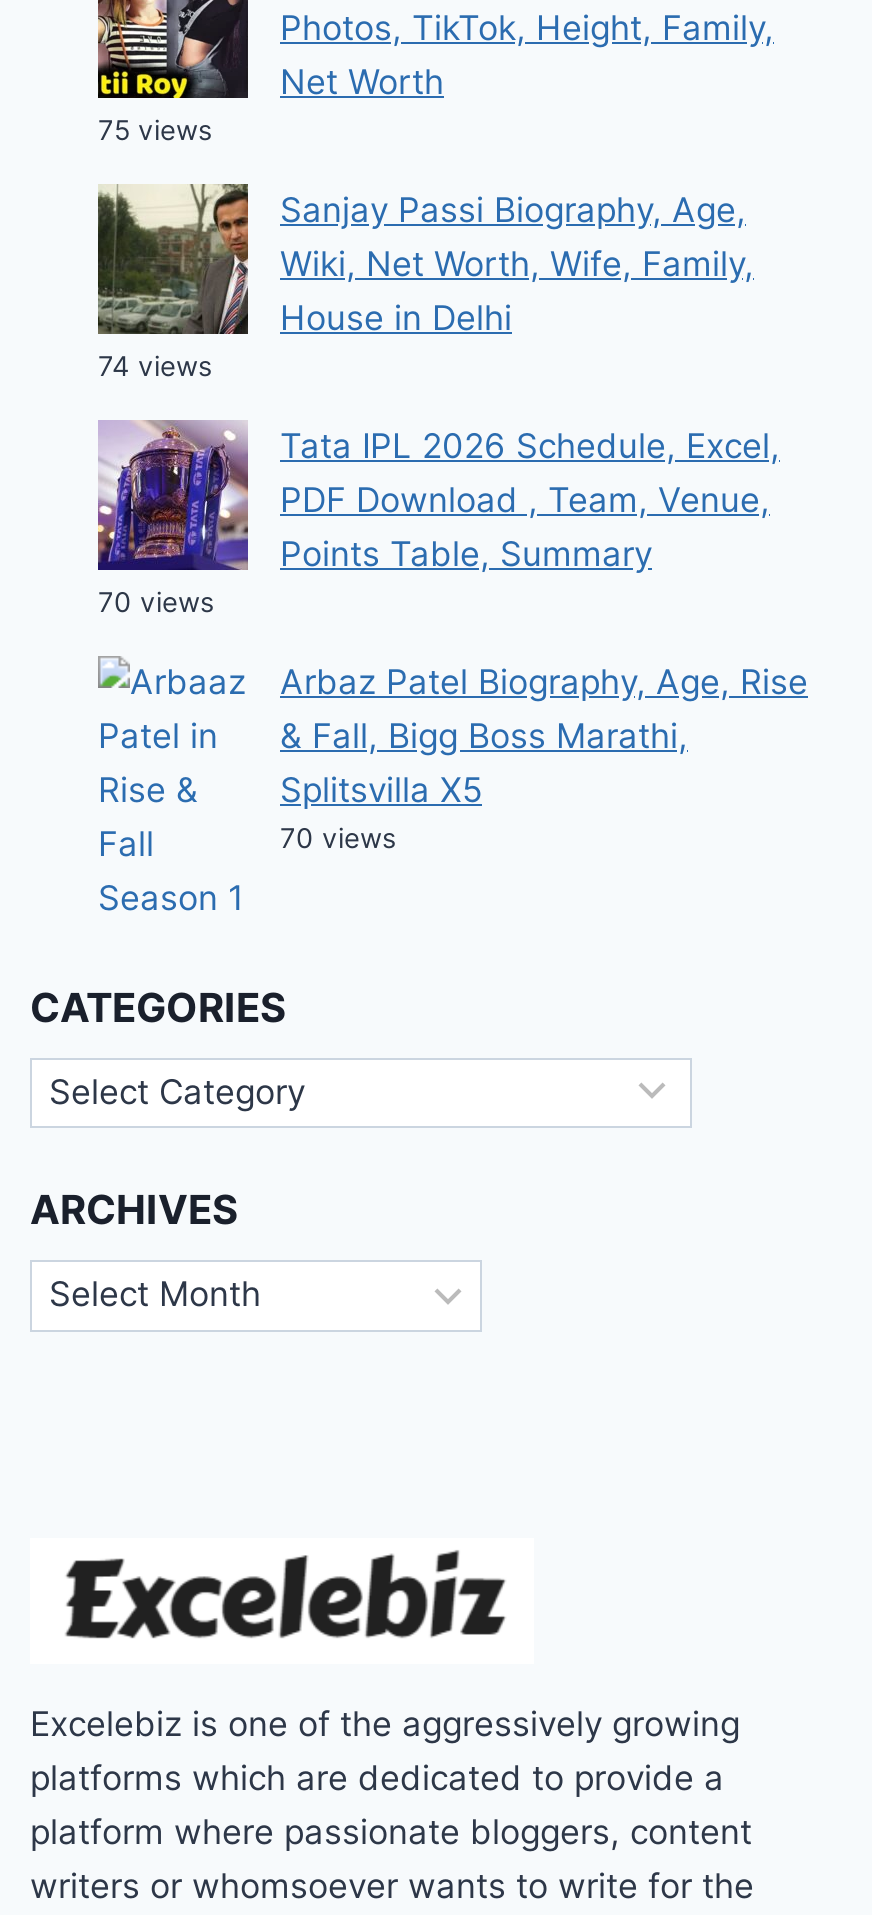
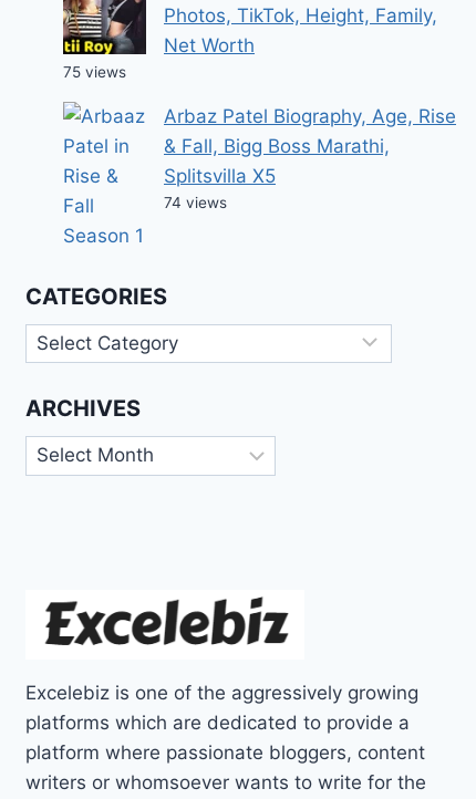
[96,182,780,618] [image] | Sanjay Passi Biography, Age, | Wiki, Net Worth, Wife, Family, | House in Delhi | 74 views | Tata IPL 2026 Schedule, Excel, | PDF Download , Team, Venue, | Points Table, Summary | 70 views -> none
[96,414,250,572] [image] -> none
[280,822,396,854] 70 views -> [164,194,227,212] 74 views

